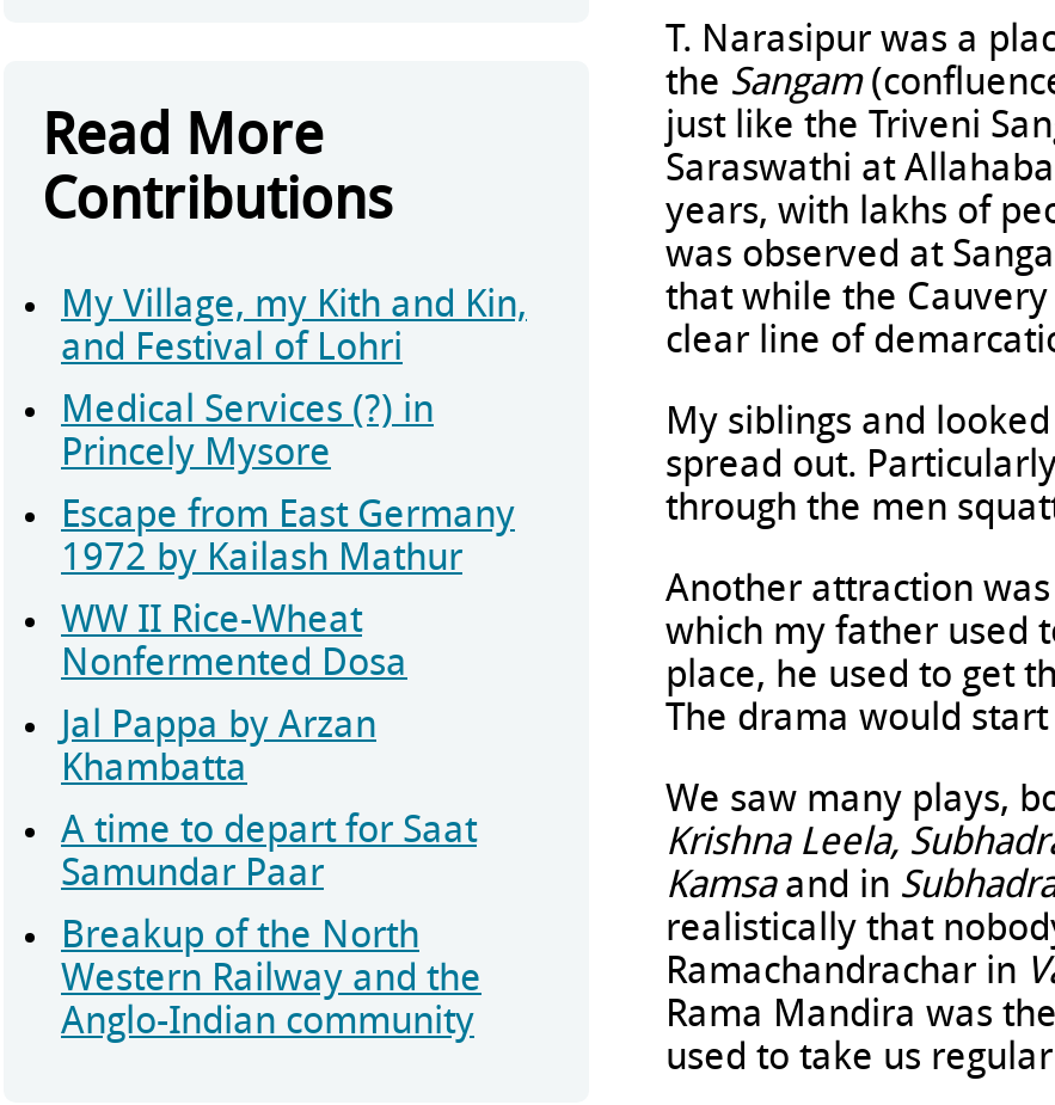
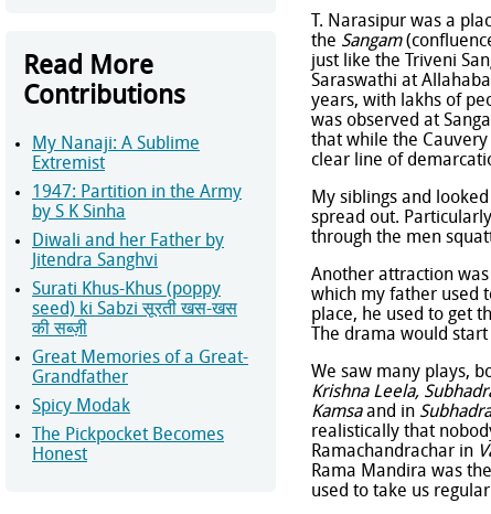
[61,288,527,369] My Village, my Kith and Kin, | and Festival of Lohri -> [32,136,200,173] My Nanaji: A Sublime | Extremist
[61,393,434,474] Medical Services (?) in | Princely Mysore -> [32,184,242,222] 1947: Partition in the Army | by S K Sinha
[61,498,515,579] Escape from East Germany | 1972 by Kailash Mathur -> [32,233,224,270] Diwali and her Father by | Jitendra Sanghvi
[61,603,407,684] WW II Rice-Wheat | Nonfermented Dosa -> [32,281,237,339] Surati Khus-Khus (poppy | seed) ki Sabzi सूरती खस-खस | की सब्ज़ी
[61,708,376,789] Jal Pappa by Arzan | Khambatta -> [32,350,248,387] Great Memories of a Great- | Grandfather
[61,813,477,895] A time to depart for Saat | Samundar Paar -> [32,398,130,416] Spicy Modak
[61,918,482,1043] Breakup of the North | Western Railway and the | Anglo-Indian community -> [32,427,224,464] The Pickpocket Becomes | Honest

